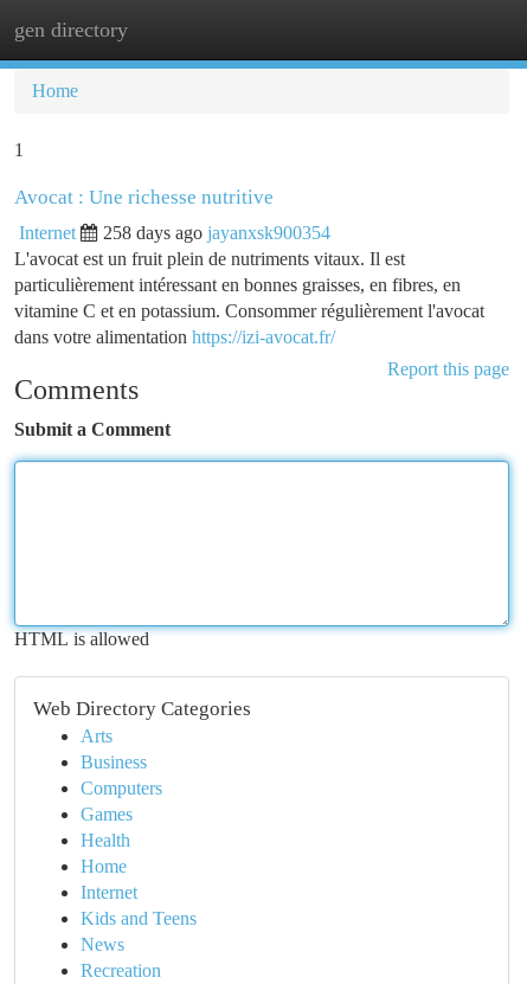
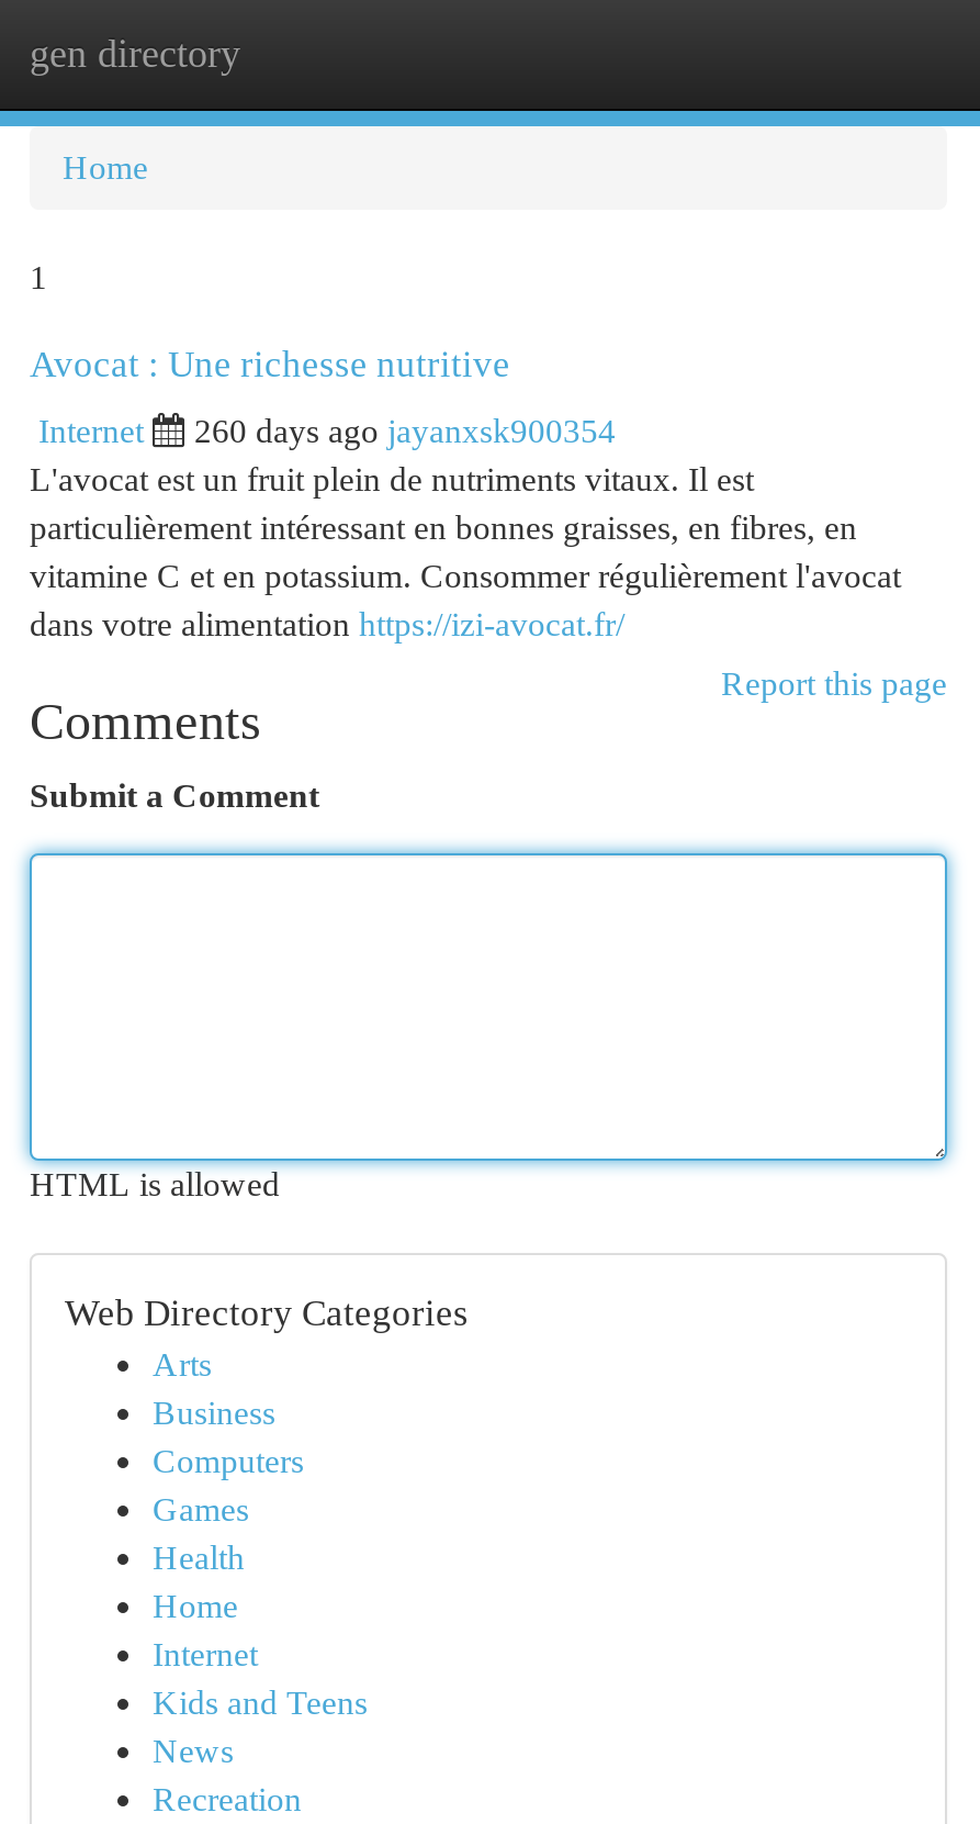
[103,223,330,243] 258 days ago jayanxsk900354 -> [194,412,616,449] 260 days ago jayanxsk900354

